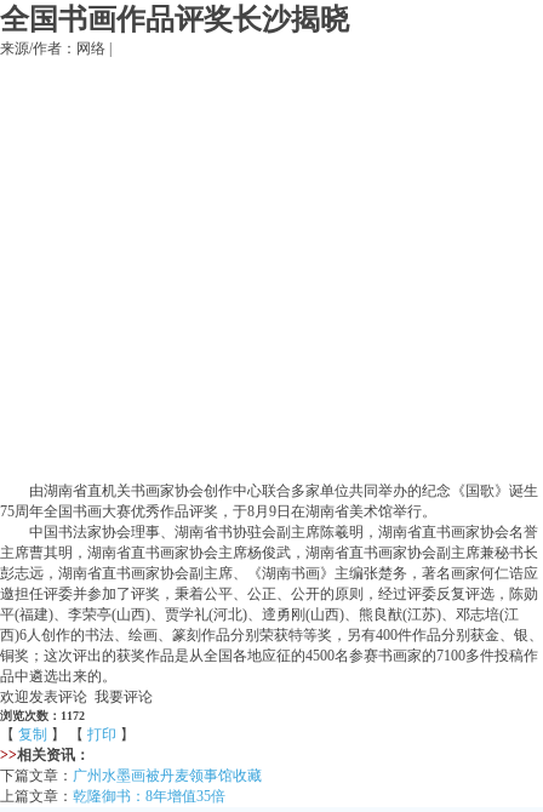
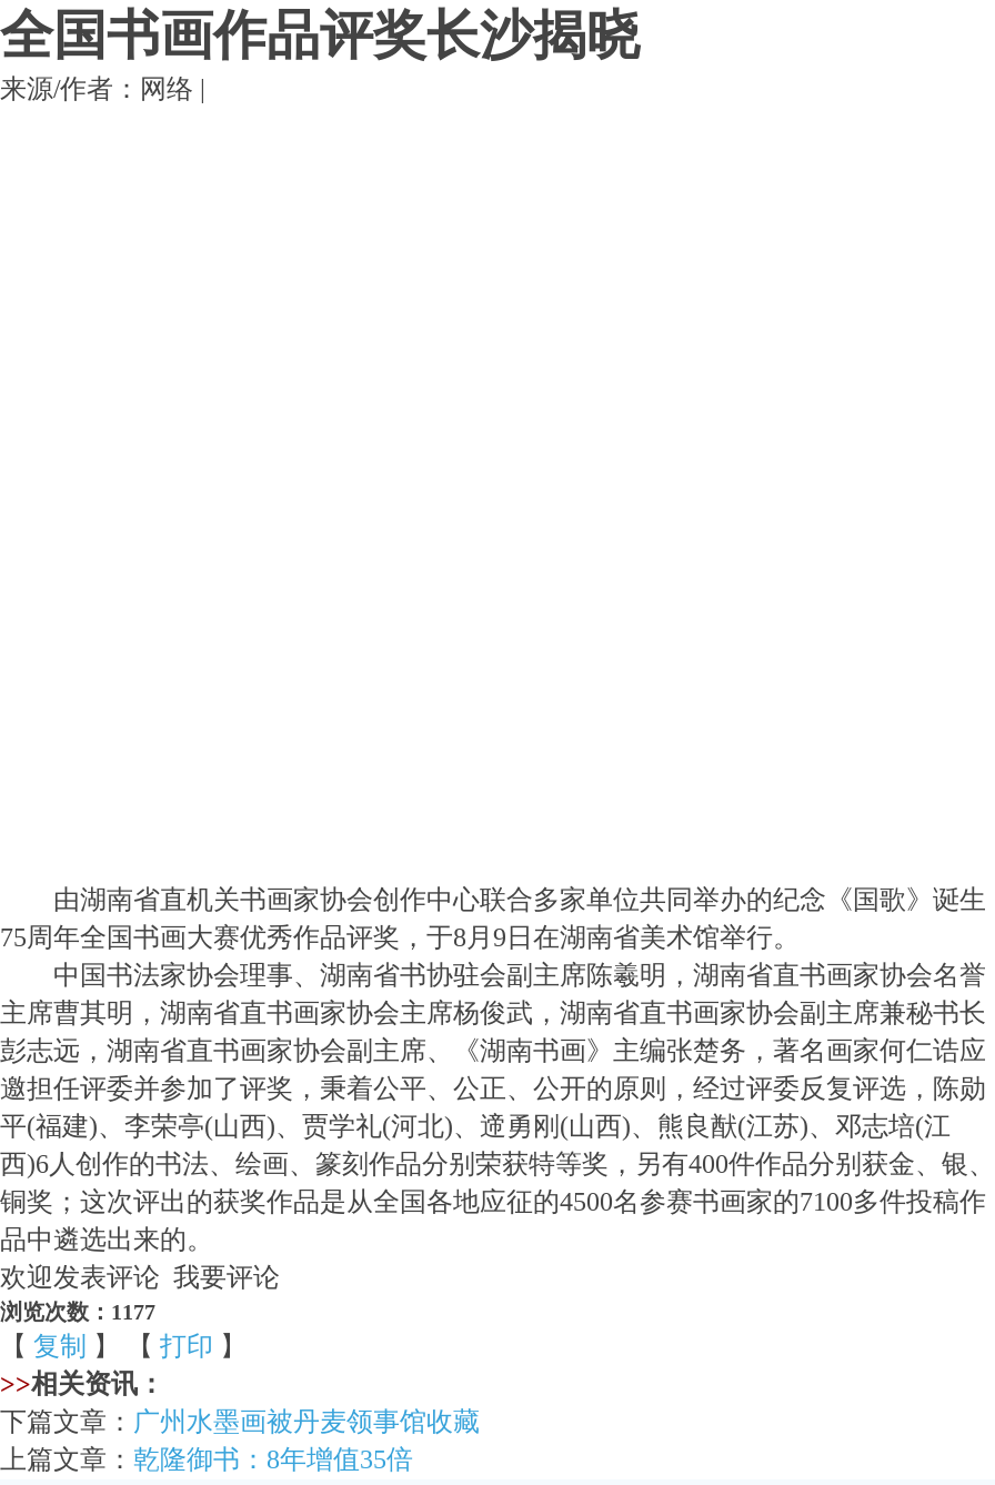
[0,709,85,722] 浏览次数：1172 -> [0,1300,155,1324] 浏览次数：1177

